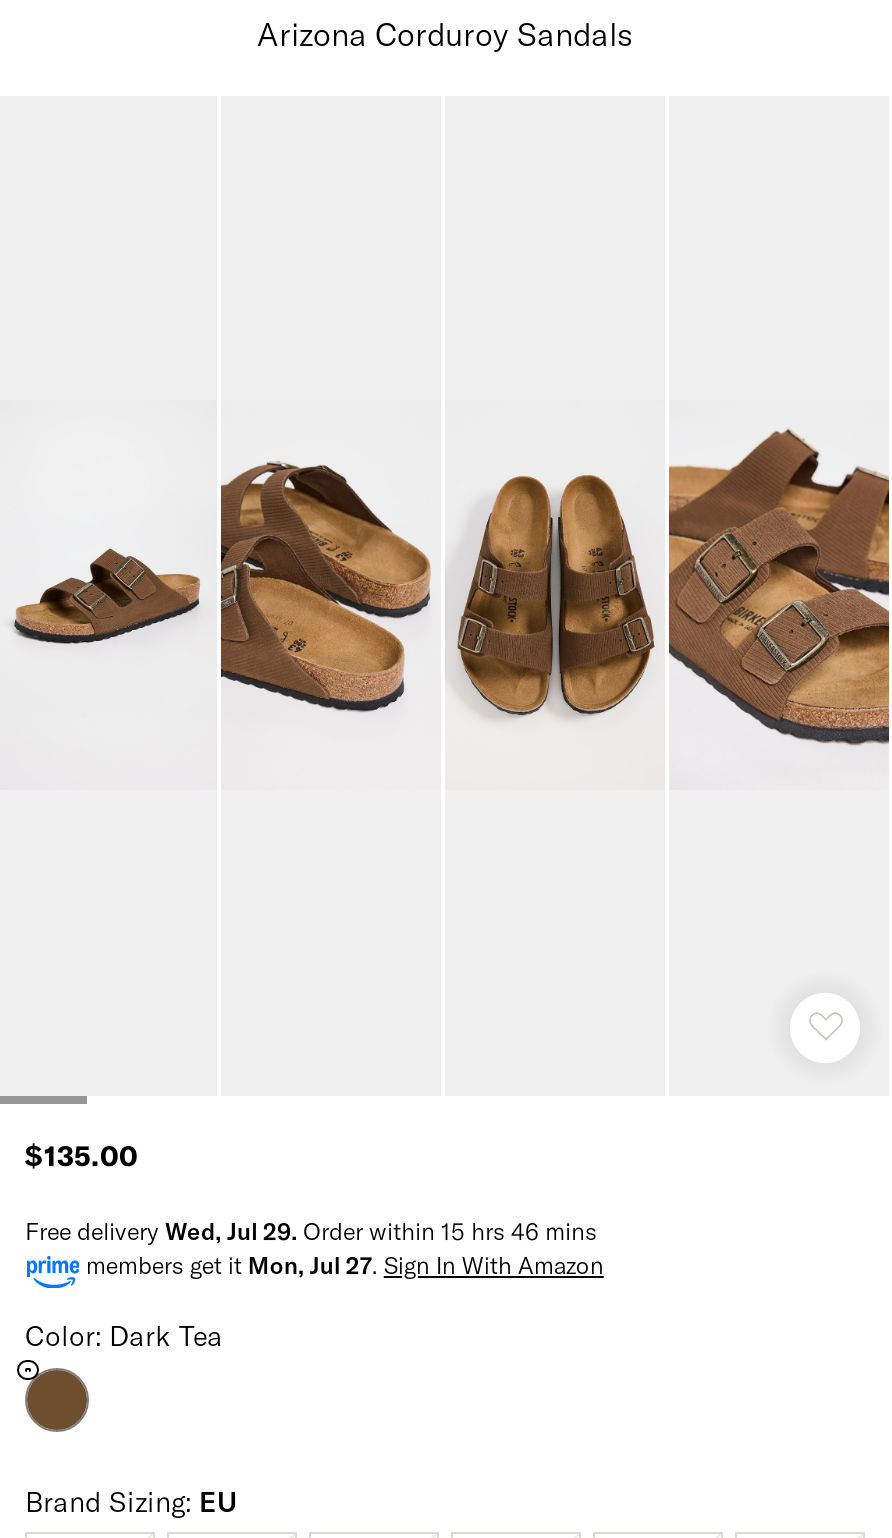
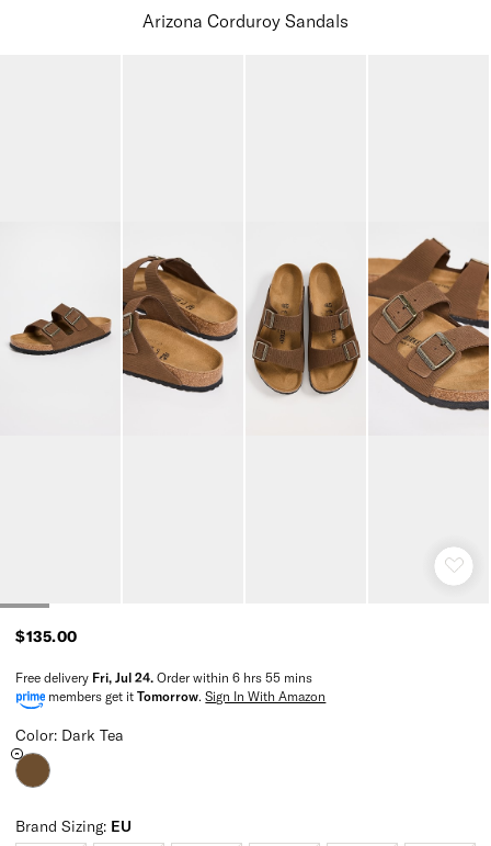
[25,1215,604,1277] Free delivery Wed, Jul 29. Order within 15 hrs 46 mins | members get it Mon, Jul 27. Sign In With Amazon -> [15,669,326,703] Free delivery Fri, Jul 24. Order within 6 hrs 55 mins | members get it Tomorrow. Sign In With Amazon

